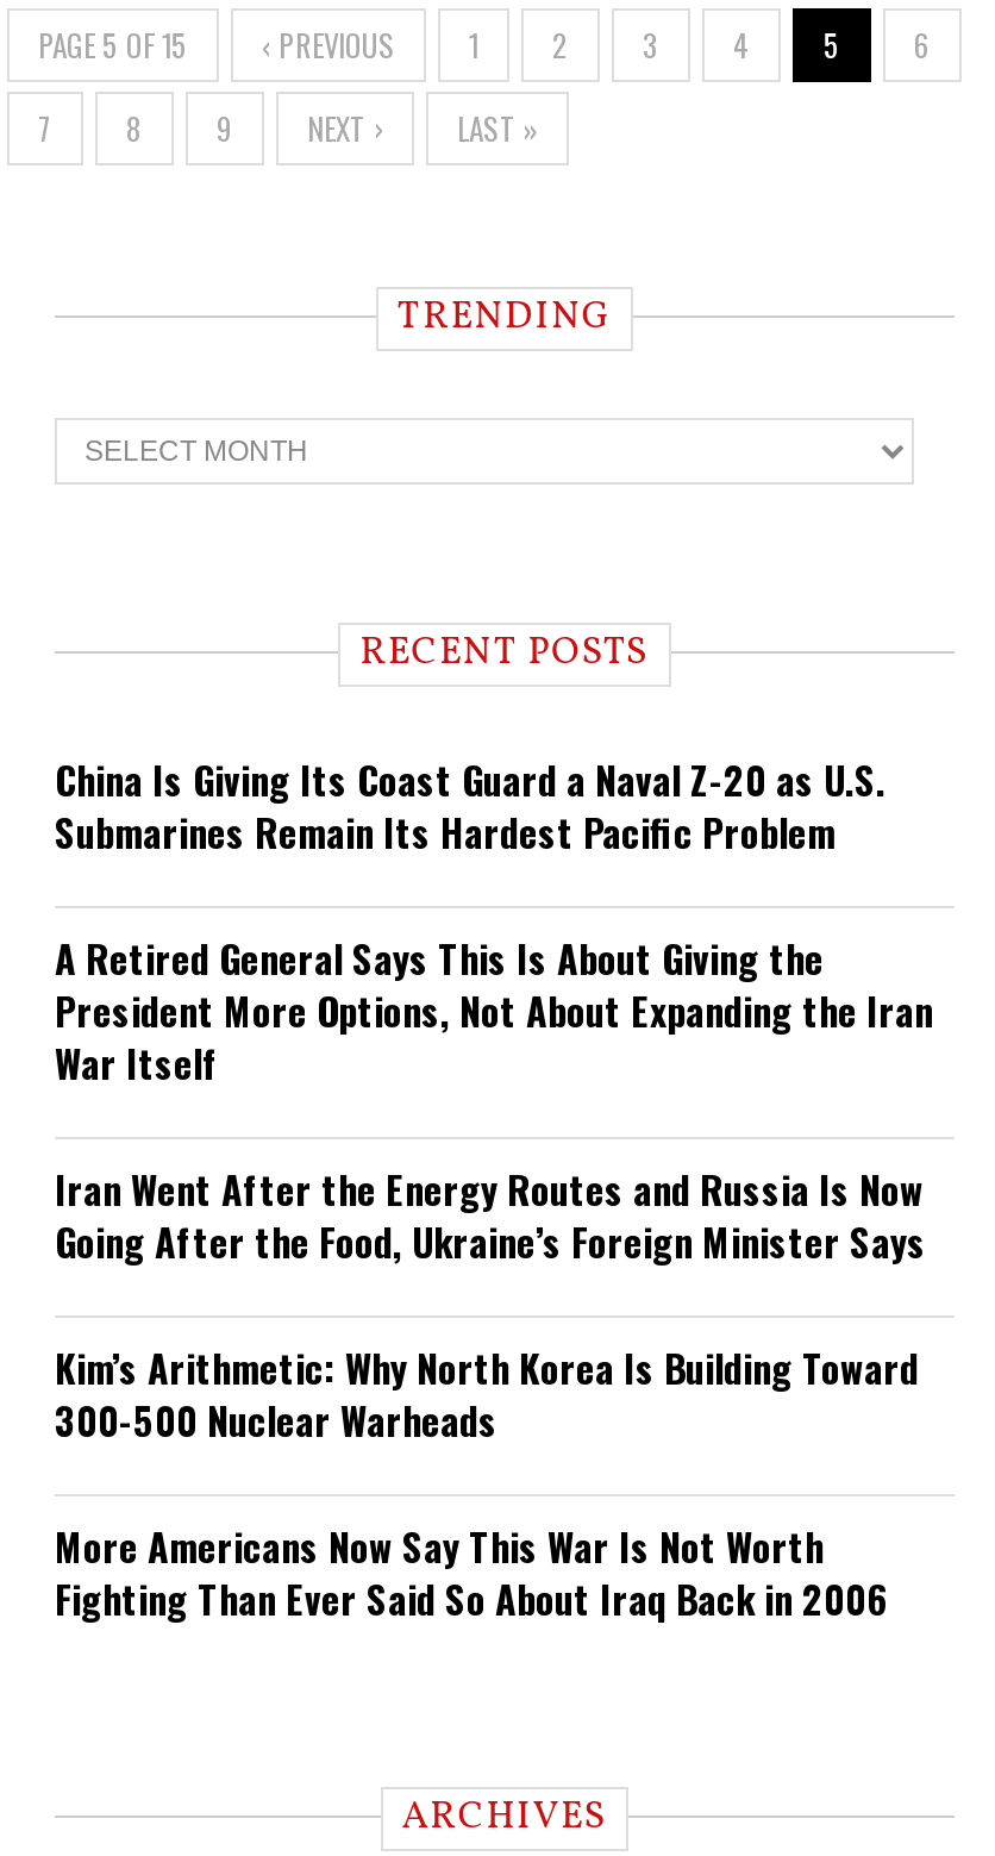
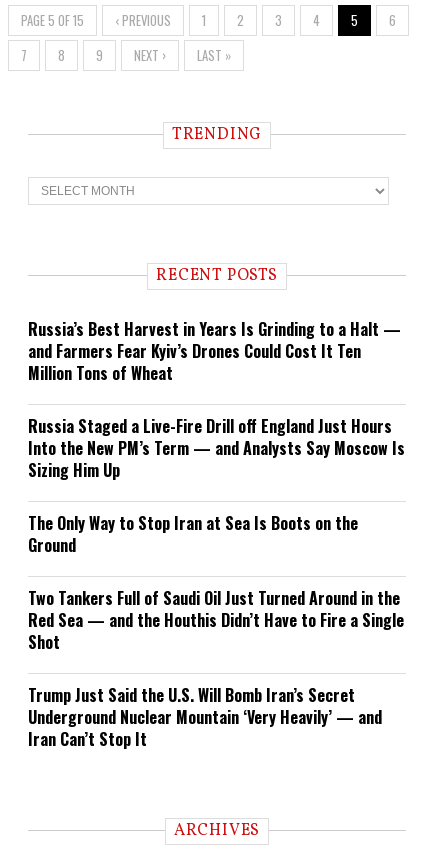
[55,751,886,861] China Is Giving Its Coast Guard a Naval Z-20 as U.S. | Submarines Remain Its Hardest Pacific Problem -> [28,317,401,385] Russia’s Best Harvest in Years Is Grinding to a Halt — | and Farmers Fear Kyiv’s Drones Could Cost It Ten | Million Tons of Wheat
[55,930,933,1092] A Retired General Says This Is About Giving the | President More Options, Not About Expanding the Iran | War Itself -> [28,414,405,482] Russia Staged a Live-Fire Drill off England Just Hours | Into the New PM’s Term — and Analysts Say Moscow Is | Sizing Him Up
[55,1161,926,1270] Iran Went After the Energy Routes and Russia Is Now | Going After the Food, Ukraine’s Foreign Minister Says -> [28,511,358,557] The Only Way to Stop Iran at Sea Is Boots on the | Ground
[55,1339,919,1449] Kim’s Arithmetic: Why North Korea Is Building Toward | 300-500 Nuclear Warheads -> [28,586,404,654] Two Tankers Full of Saudi Oil Just Turned Around in the | Red Sea — and the Houthis Didn’t Have to Fire a Single | Shot
[55,1518,888,1627] More Americans Now Say This War Is Not Worth | Fighting Than Ever Said So About Iraq Back in 2006 -> [28,683,382,751] Trump Just Said the U.S. Will Bomb Iran’s Secret | Underground Nuclear Mountain ‘Very Heavily’ — and | Iran Can’t Stop It

